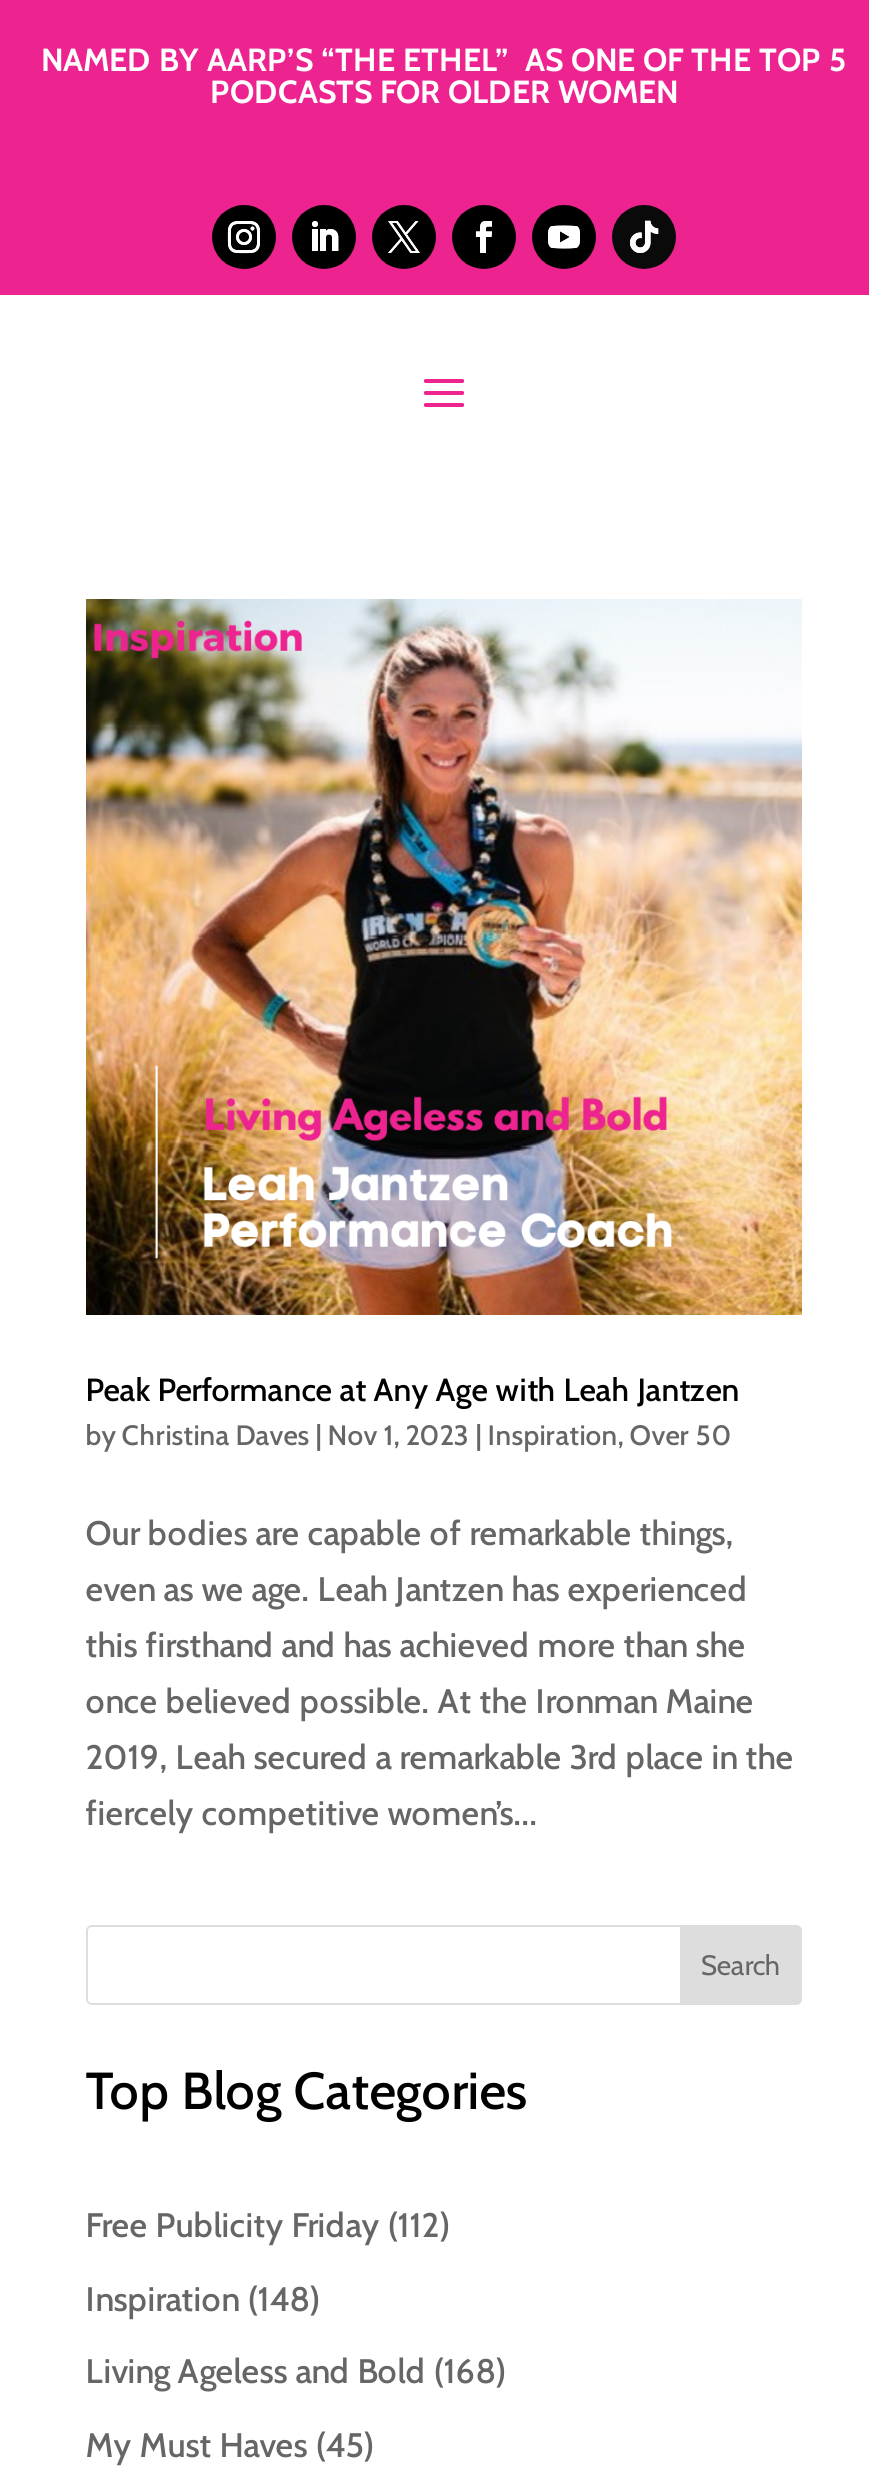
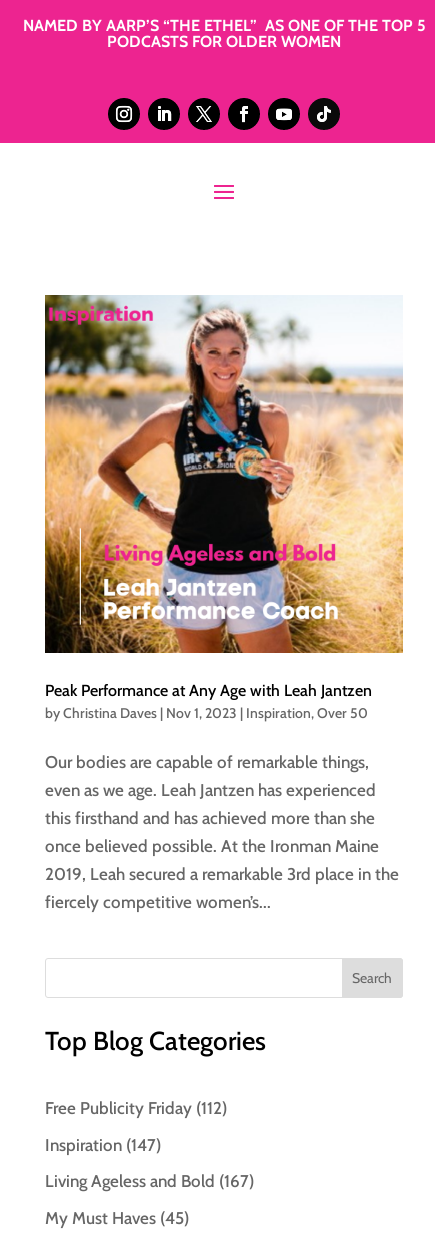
[86,2279,320,2319] Inspiration (148) -> [45,1135,161,1155] Inspiration (147)
[86,2352,506,2392] Living Ageless and Bold (168) -> [45,1171,254,1191] Living Ageless and Bold (167)

